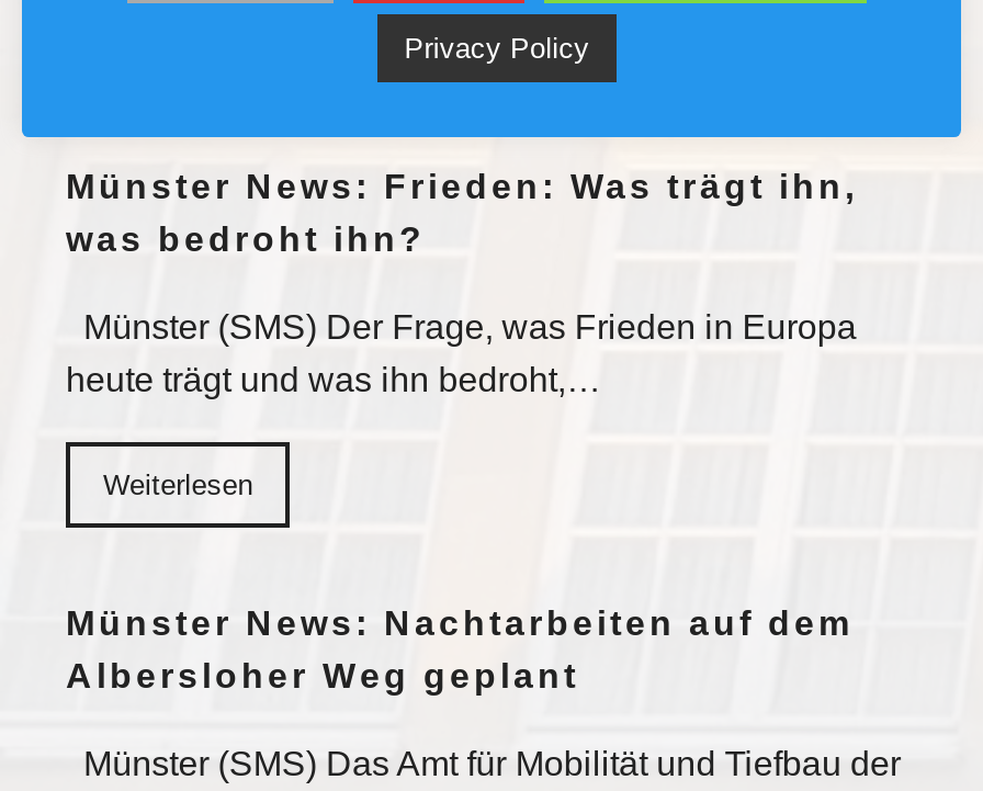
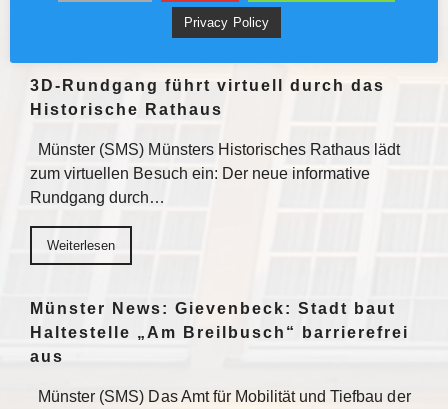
[66,168,858,258] Münster News: Frieden: Was trägt ihn, | was bedroht ihn? -> [30,77,385,118] 3D-Rundgang führt virtuell durch das | Historische Rathaus
[66,308,857,398] Münster (SMS) Der Frage, was Frieden in Europa | heute trägt und was ihn bedroht,… -> [30,141,400,206] Münster (SMS) Münsters Historisches Rathaus lädt | zum virtuellen Besuch ein: Der neue informative | Rundgang durch…
[66,604,854,694] Münster News: Nachtarbeiten auf dem | Albersloher Weg geplant -> [30,300,409,365] Münster News: Gievenbeck: Stadt baut | Haltestelle „Am Breilbusch“ barrierefrei | aus

